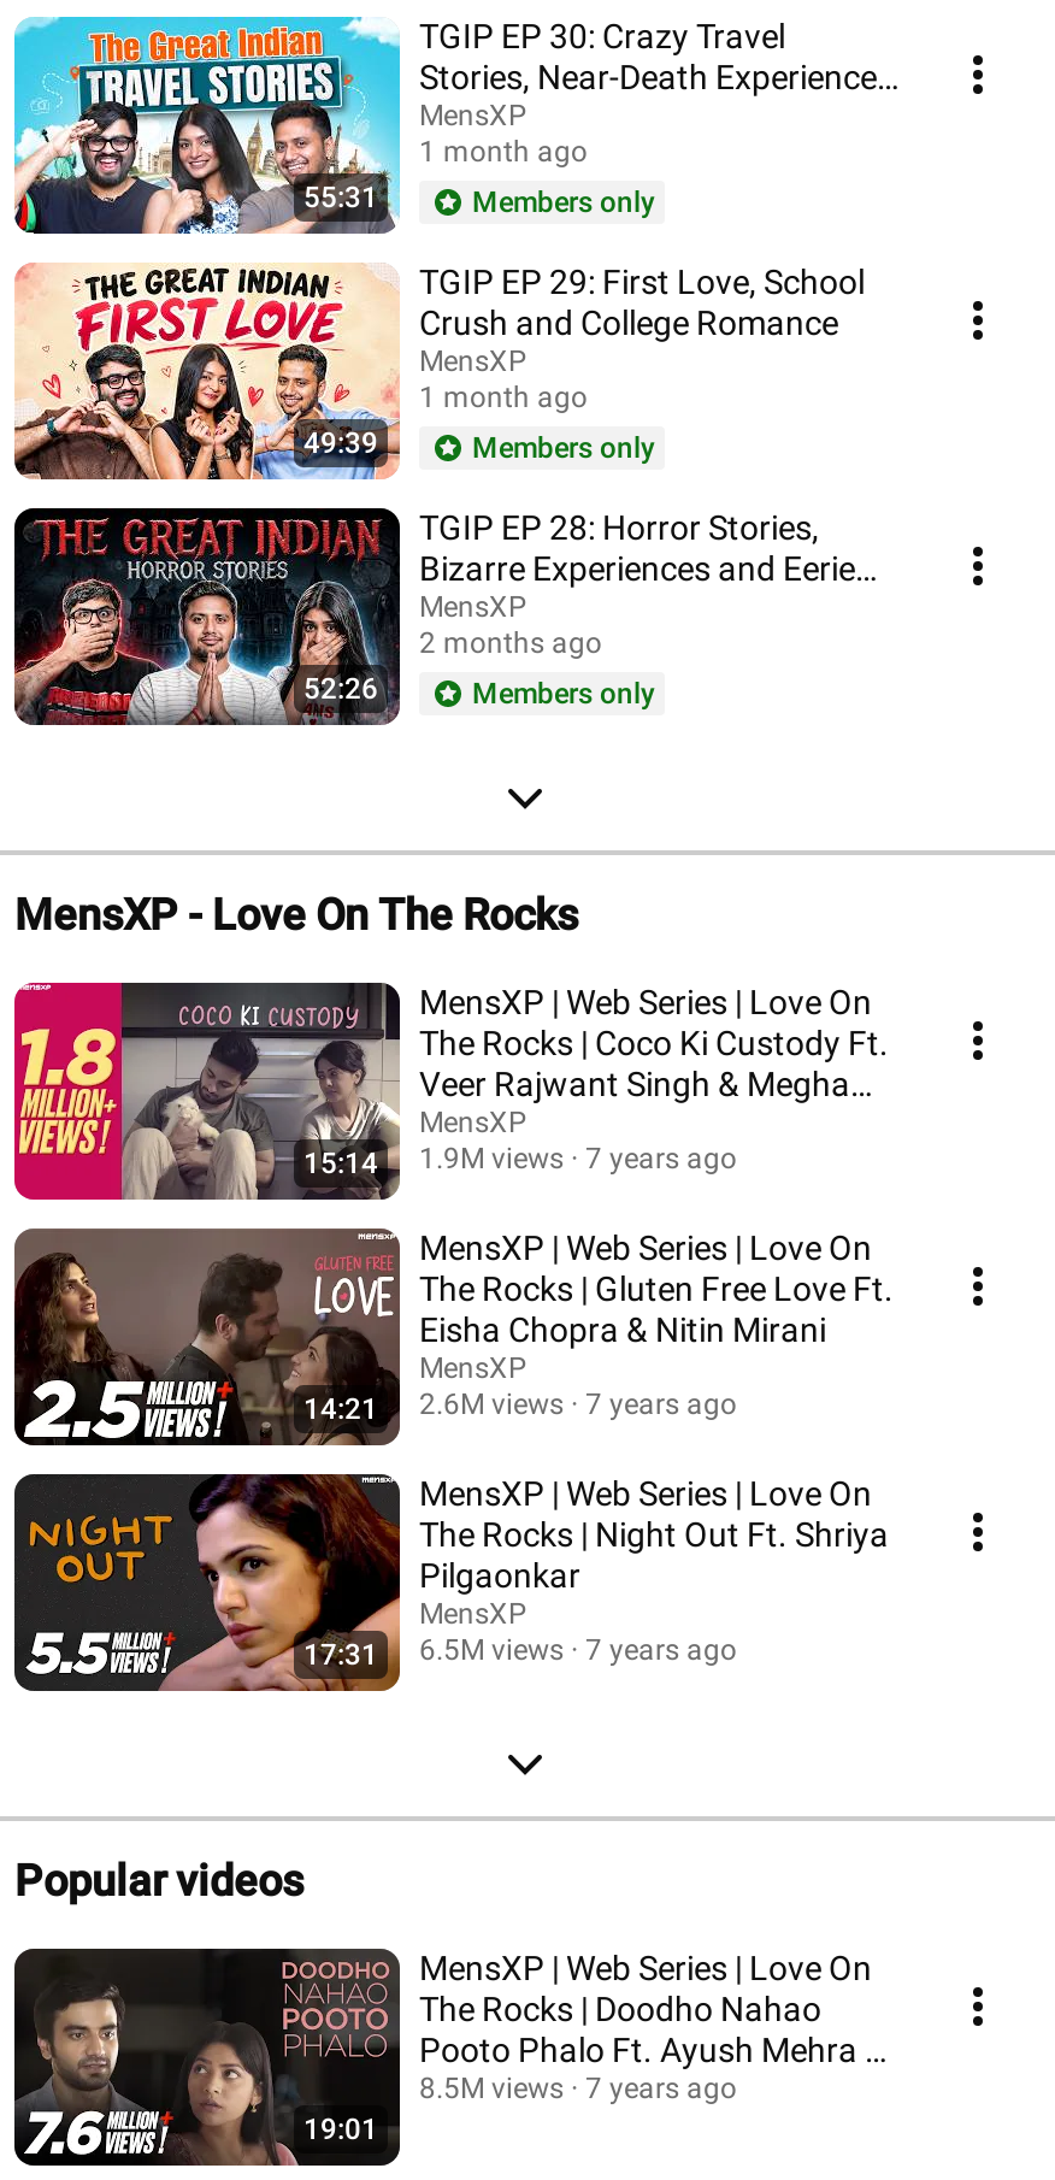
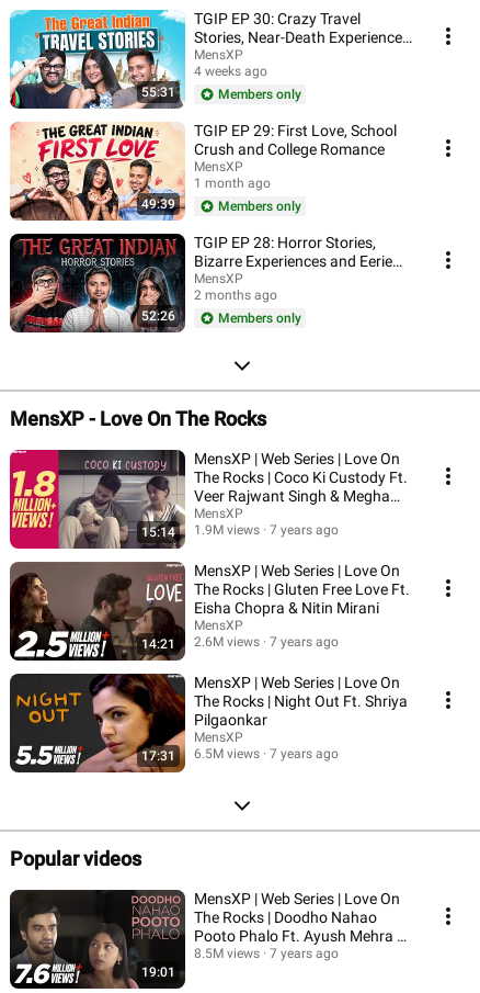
[419,135,588,169] 1 month ago -> [194,64,267,79] 4 weeks ago

